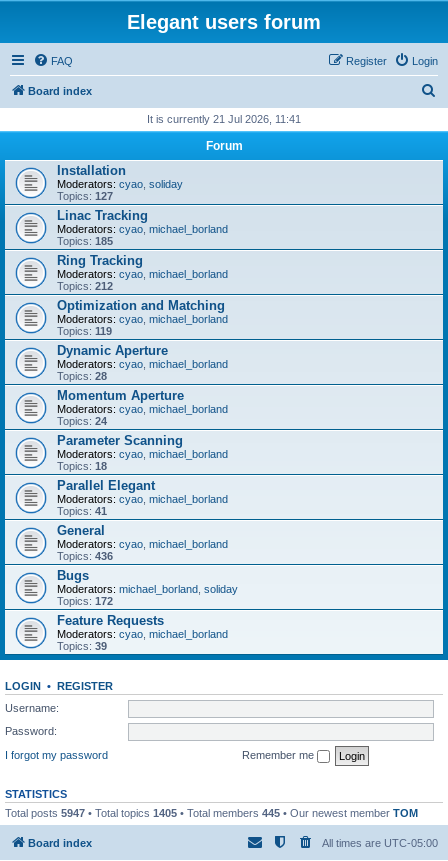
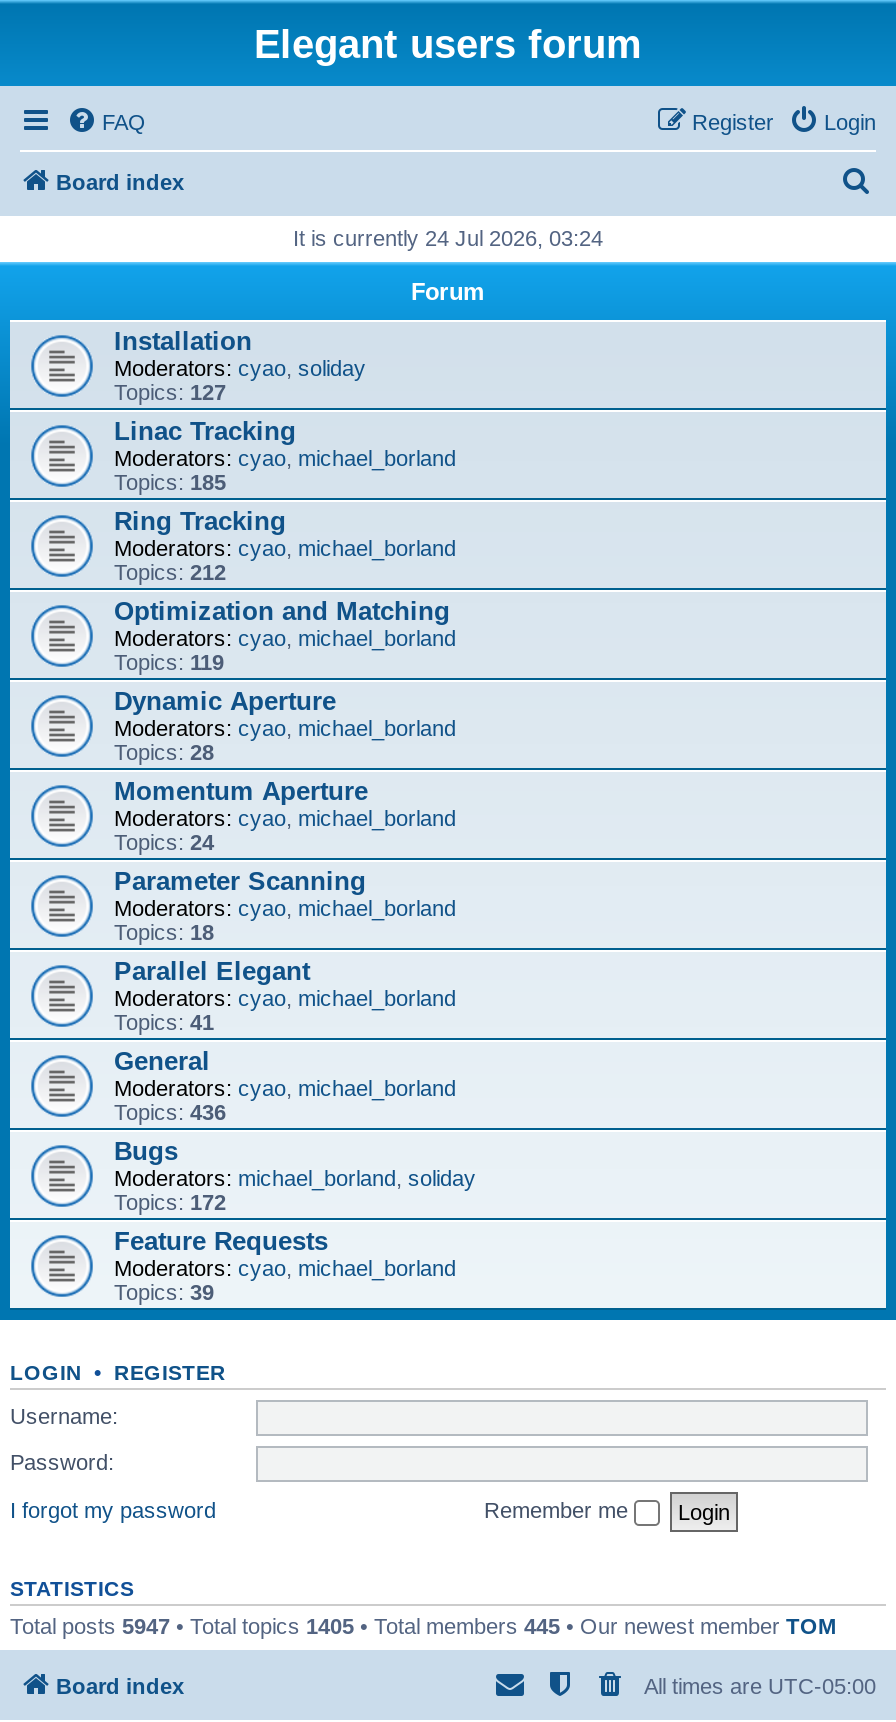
[147,113,301,125] It is currently 21 Jul 2026, 11:41 -> [293,226,603,250] It is currently 24 Jul 2026, 03:24

